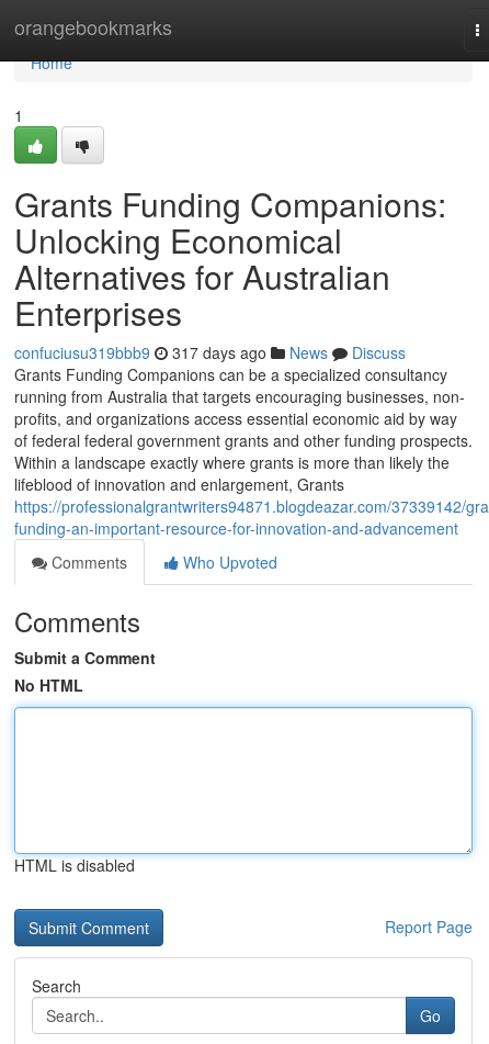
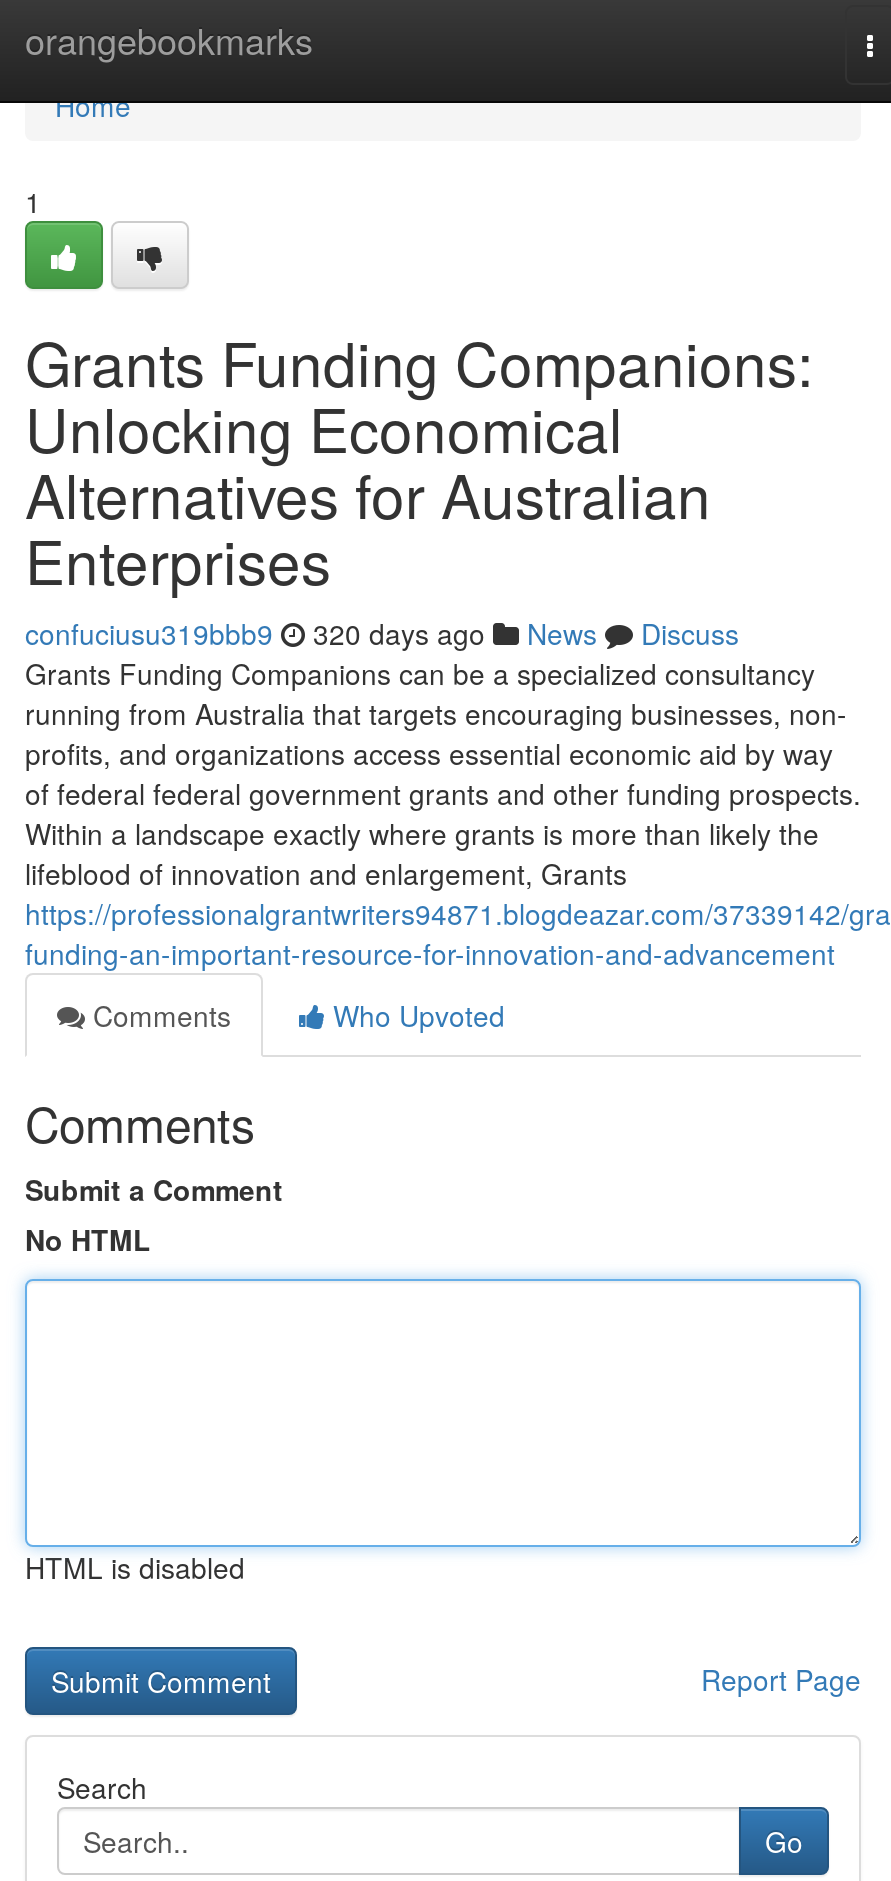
[14,341,406,363] confuciusu319bbb9 317 days ago News Discuss -> [25,613,739,653] confuciusu319bbb9 320 days ago News Discuss

